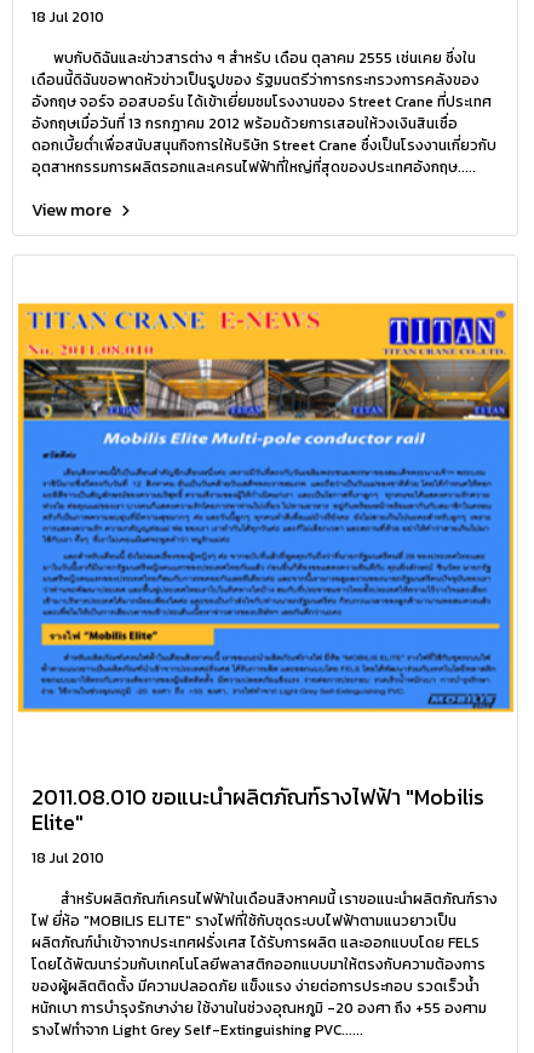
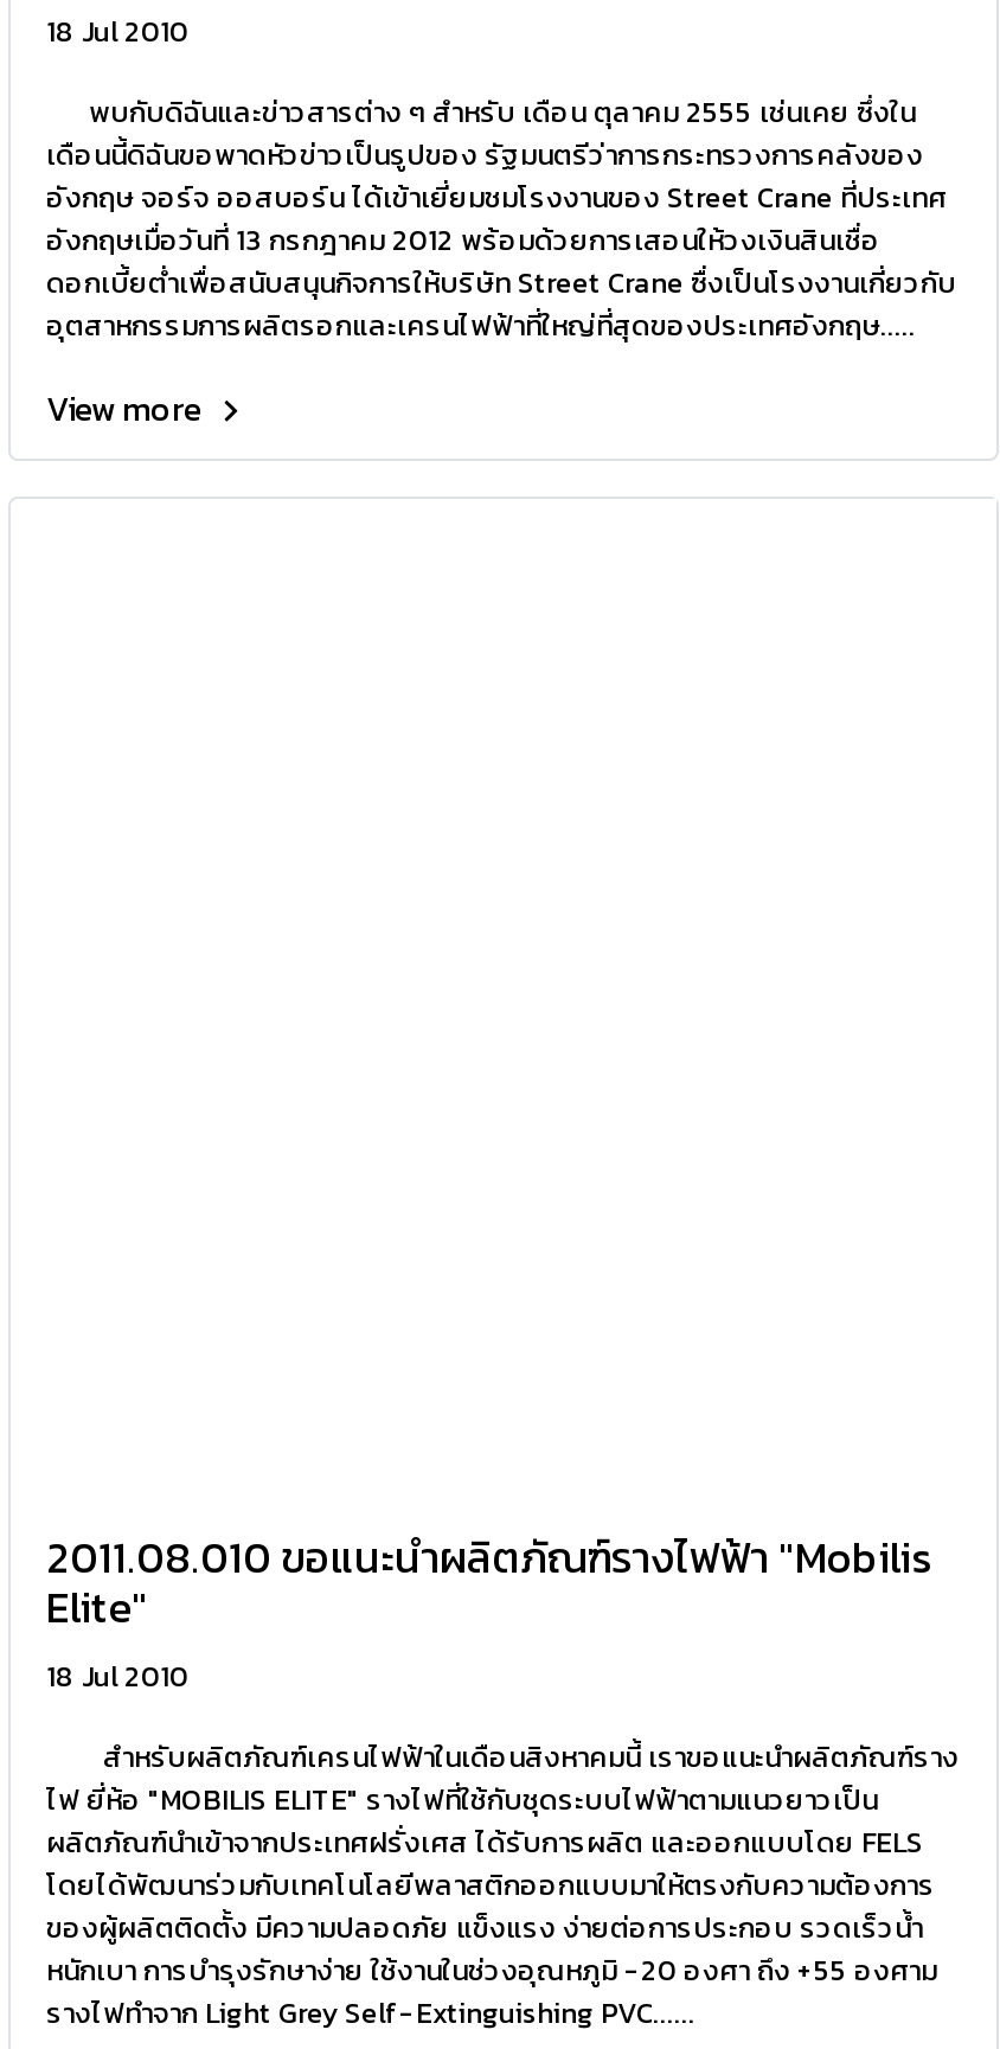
[17,302,515,714] [image] -> none

